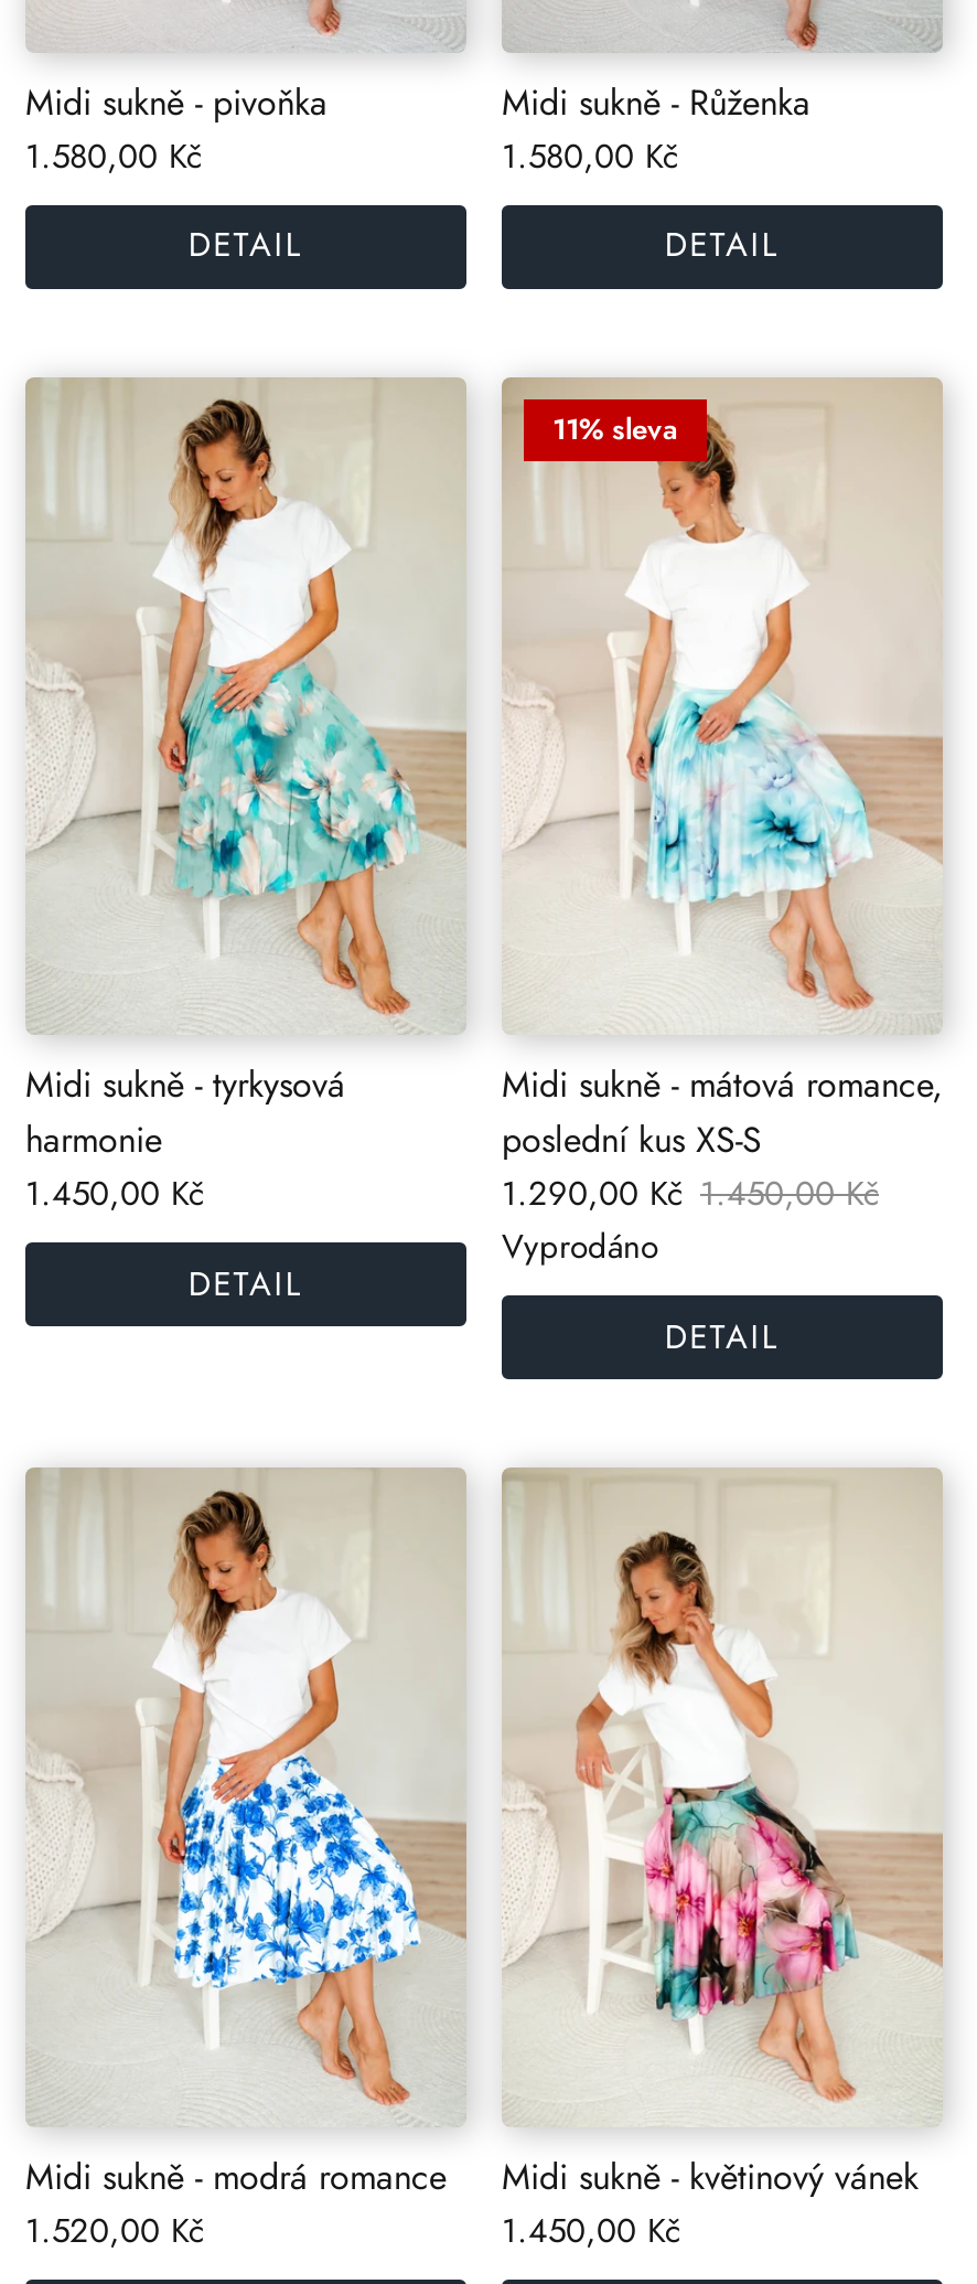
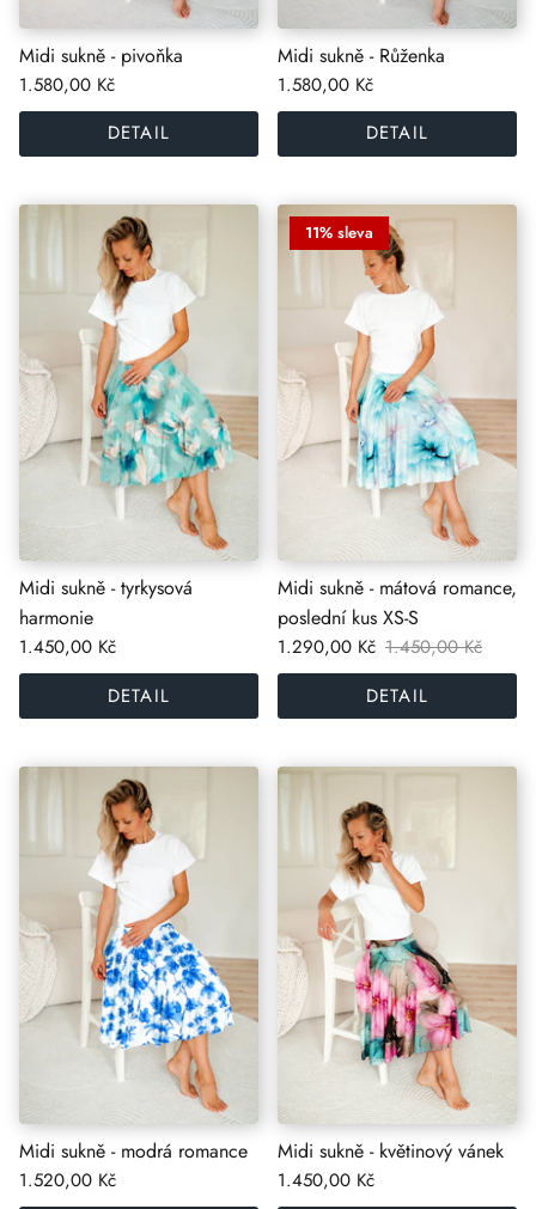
[502,1223,658,1272] Vyprodáno -> none

